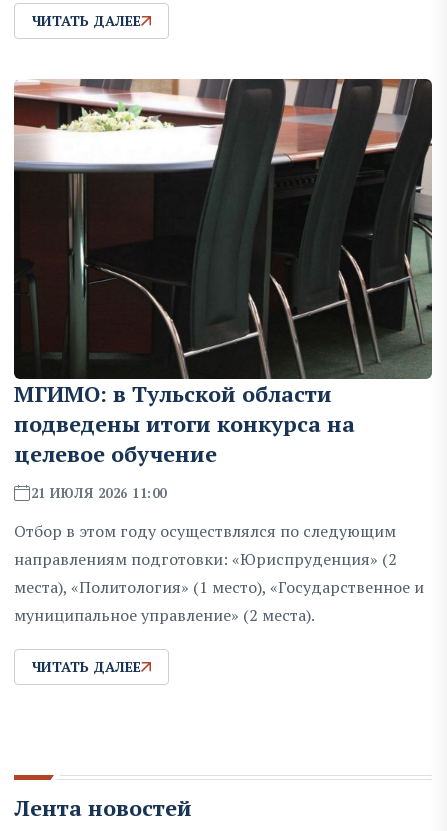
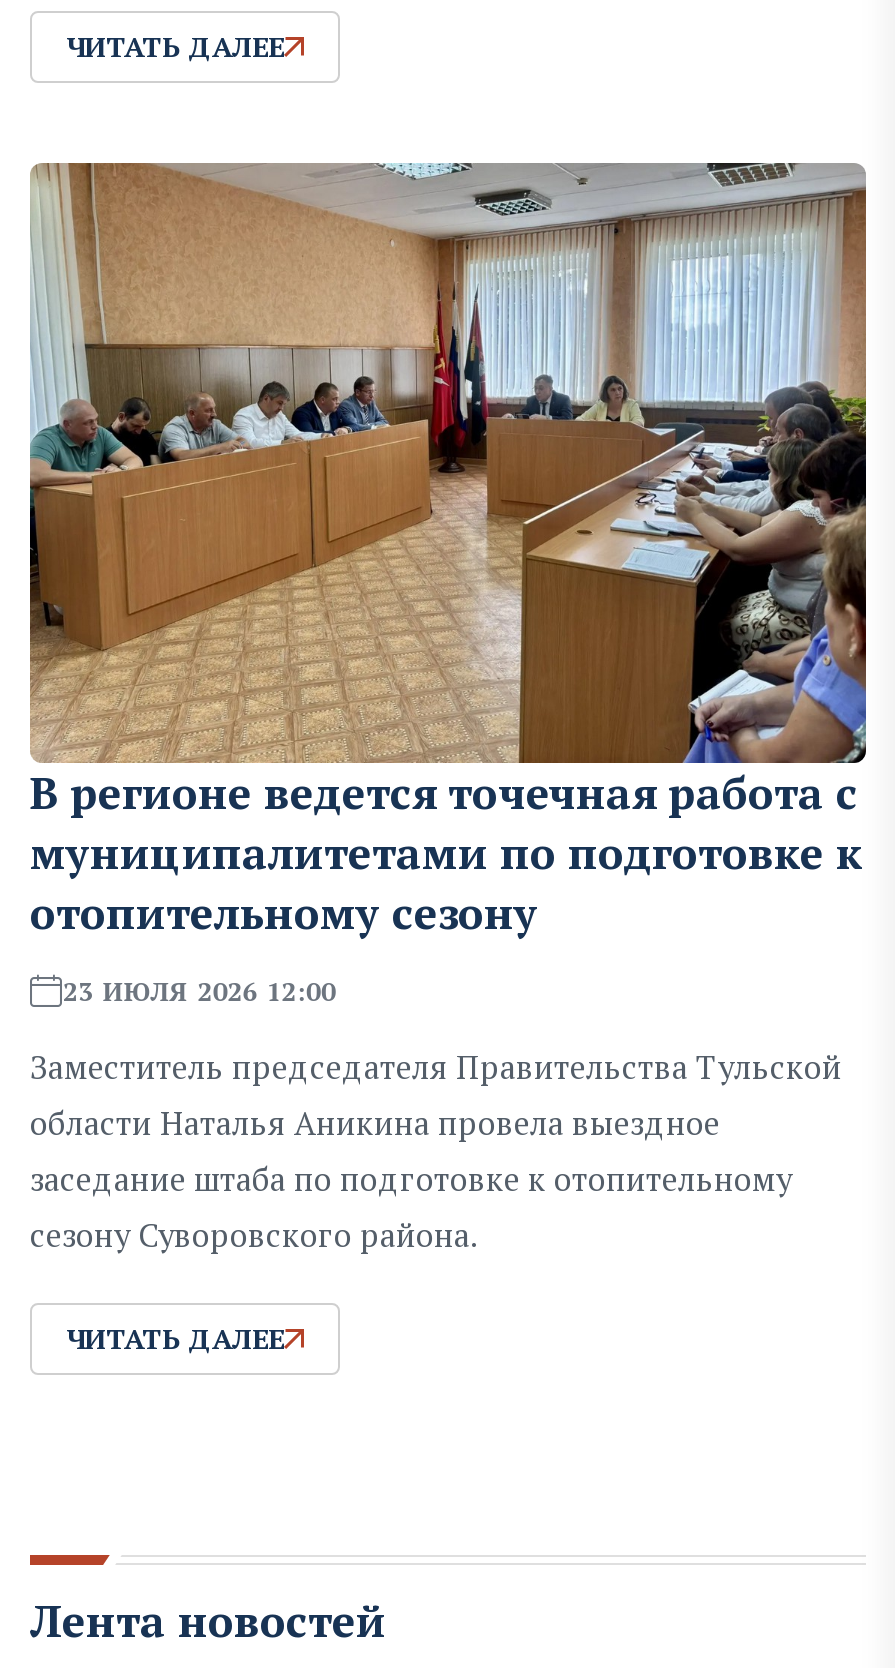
[13,78,433,468] [image] | МГИМО: в Тульской области | подведены итоги конкурса на | целевое обучение -> [28,161,868,942] [image] | В регионе ведется точечная работа с | муниципалитетами по подготовке к | отопительному сезону
[30,484,167,502] 21 ИЮЛЯ 2026 11:00 -> [63,974,336,1010] 23 ИЮЛЯ 2026 12:00
[14,520,424,626] Отбор в этом году осуществлялся по следующим | направлениям подготовки: «Юриспруденция» (2 | места), «Политология» (1 место), «Государственное и | муниципальное управление» (2 места). -> [30,1046,842,1258] Заместитель председателя Правительства Тульской | области Наталья Аникина провела выездное | заседание штаба по подготовке к отопительному | сезону Суворовского района.

